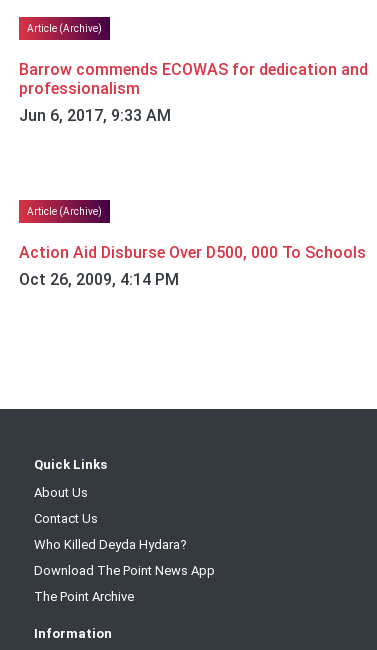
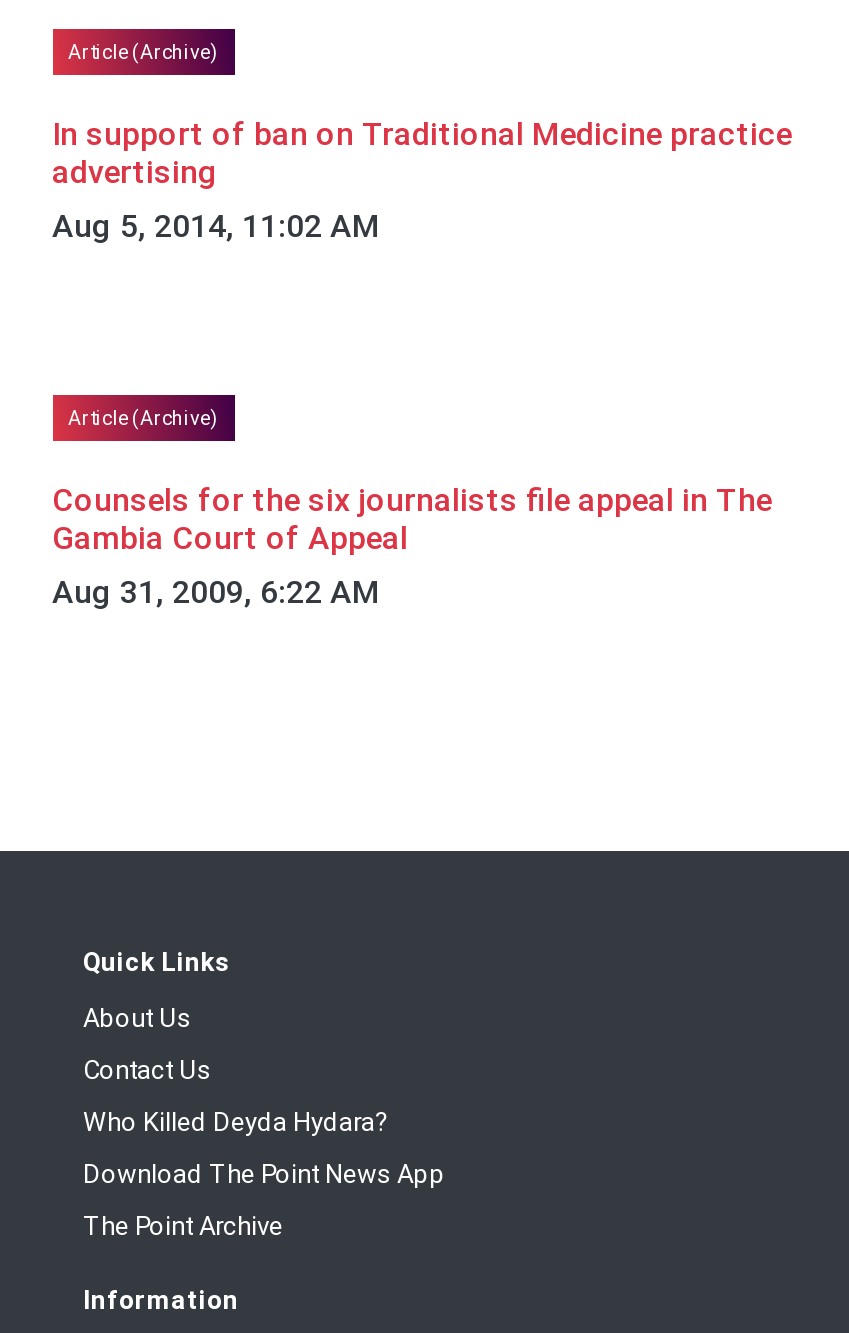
[18,60,367,125] Barrow commends ECOWAS for dedication and | professionalism | Jun 6, 2017, 9:33 AM -> [52,116,792,246] In support of ban on Traditional Medicine practice | advertising | Aug 5, 2014, 11:02 AM
[18,243,365,289] Action Aid Disburse Over D500, 000 To Schools | Oct 26, 2009, 4:14 PM -> [52,482,772,612] Counsels for the six journalists file appeal in The | Gambia Court of Appeal | Aug 31, 2009, 6:22 AM

